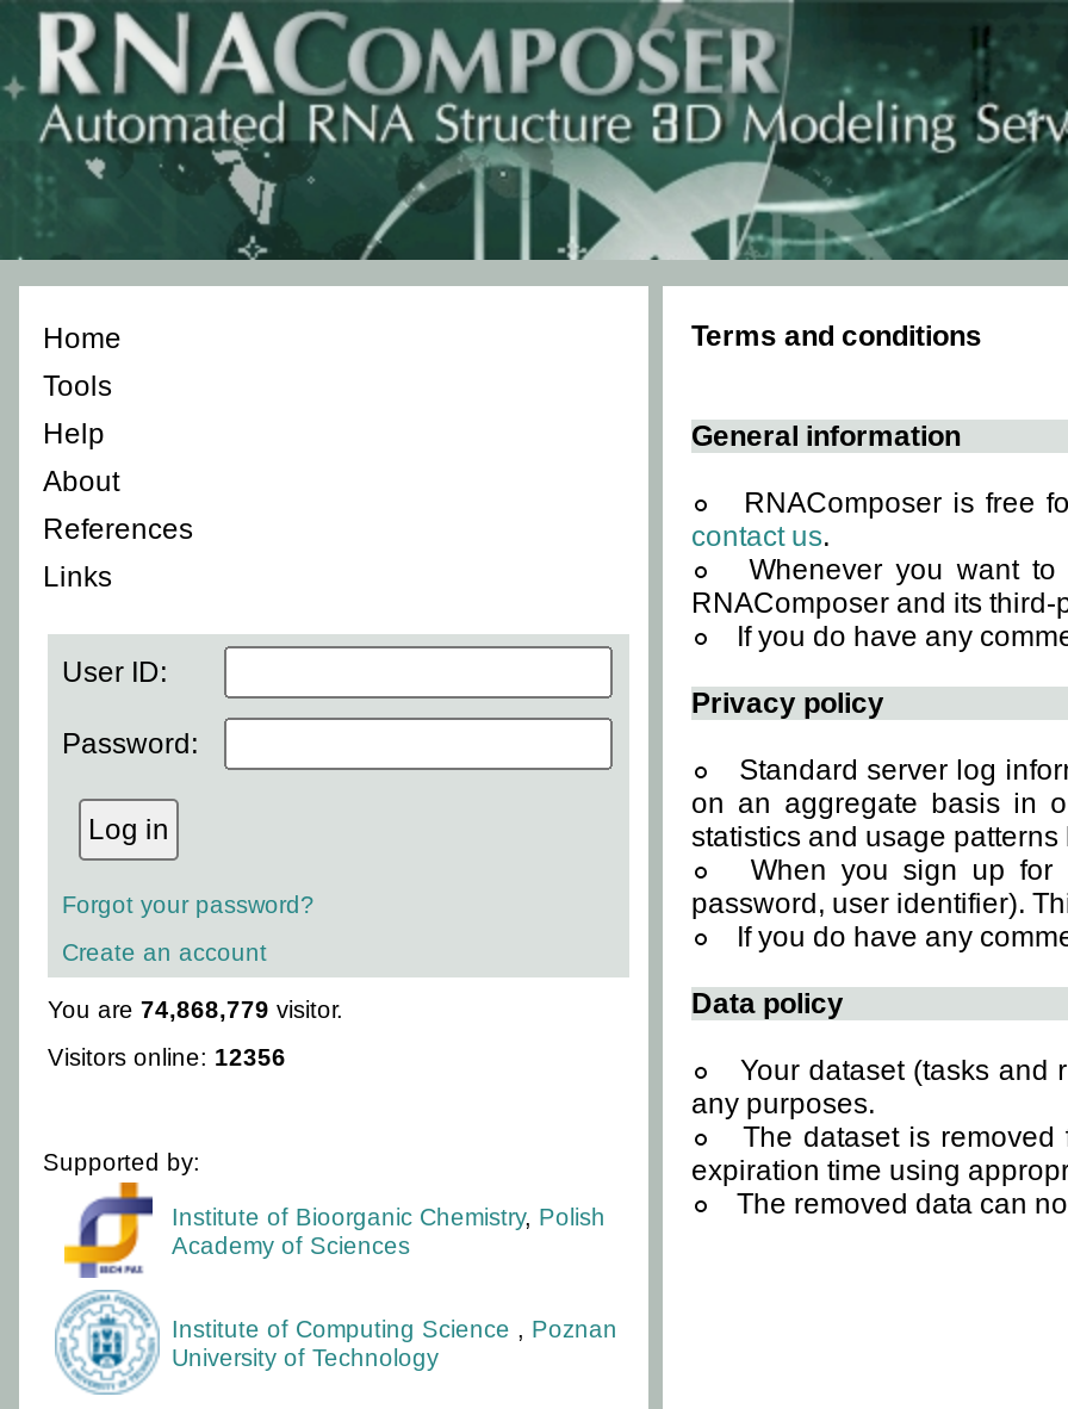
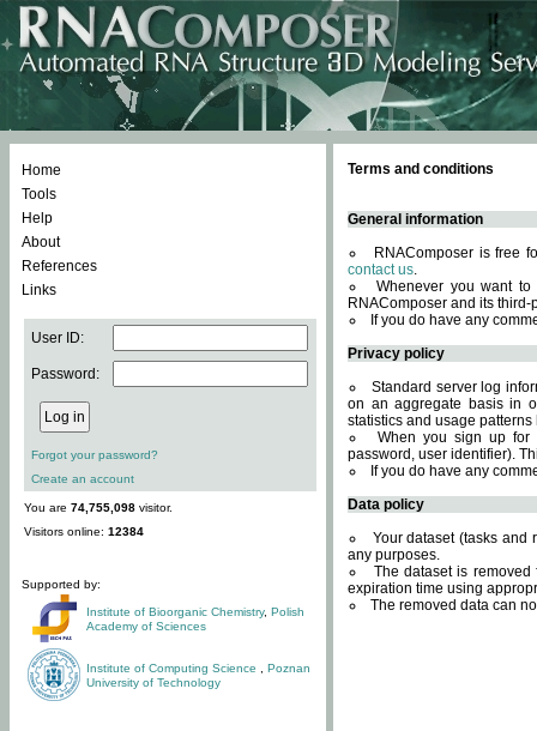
[48,997,343,1023] You are 74,868,779 visitor. -> [24,501,173,514] You are 74,755,098 visitor.
[48,1044,286,1070] Visitors online: 12356 -> [24,525,144,538] Visitors online: 12384

